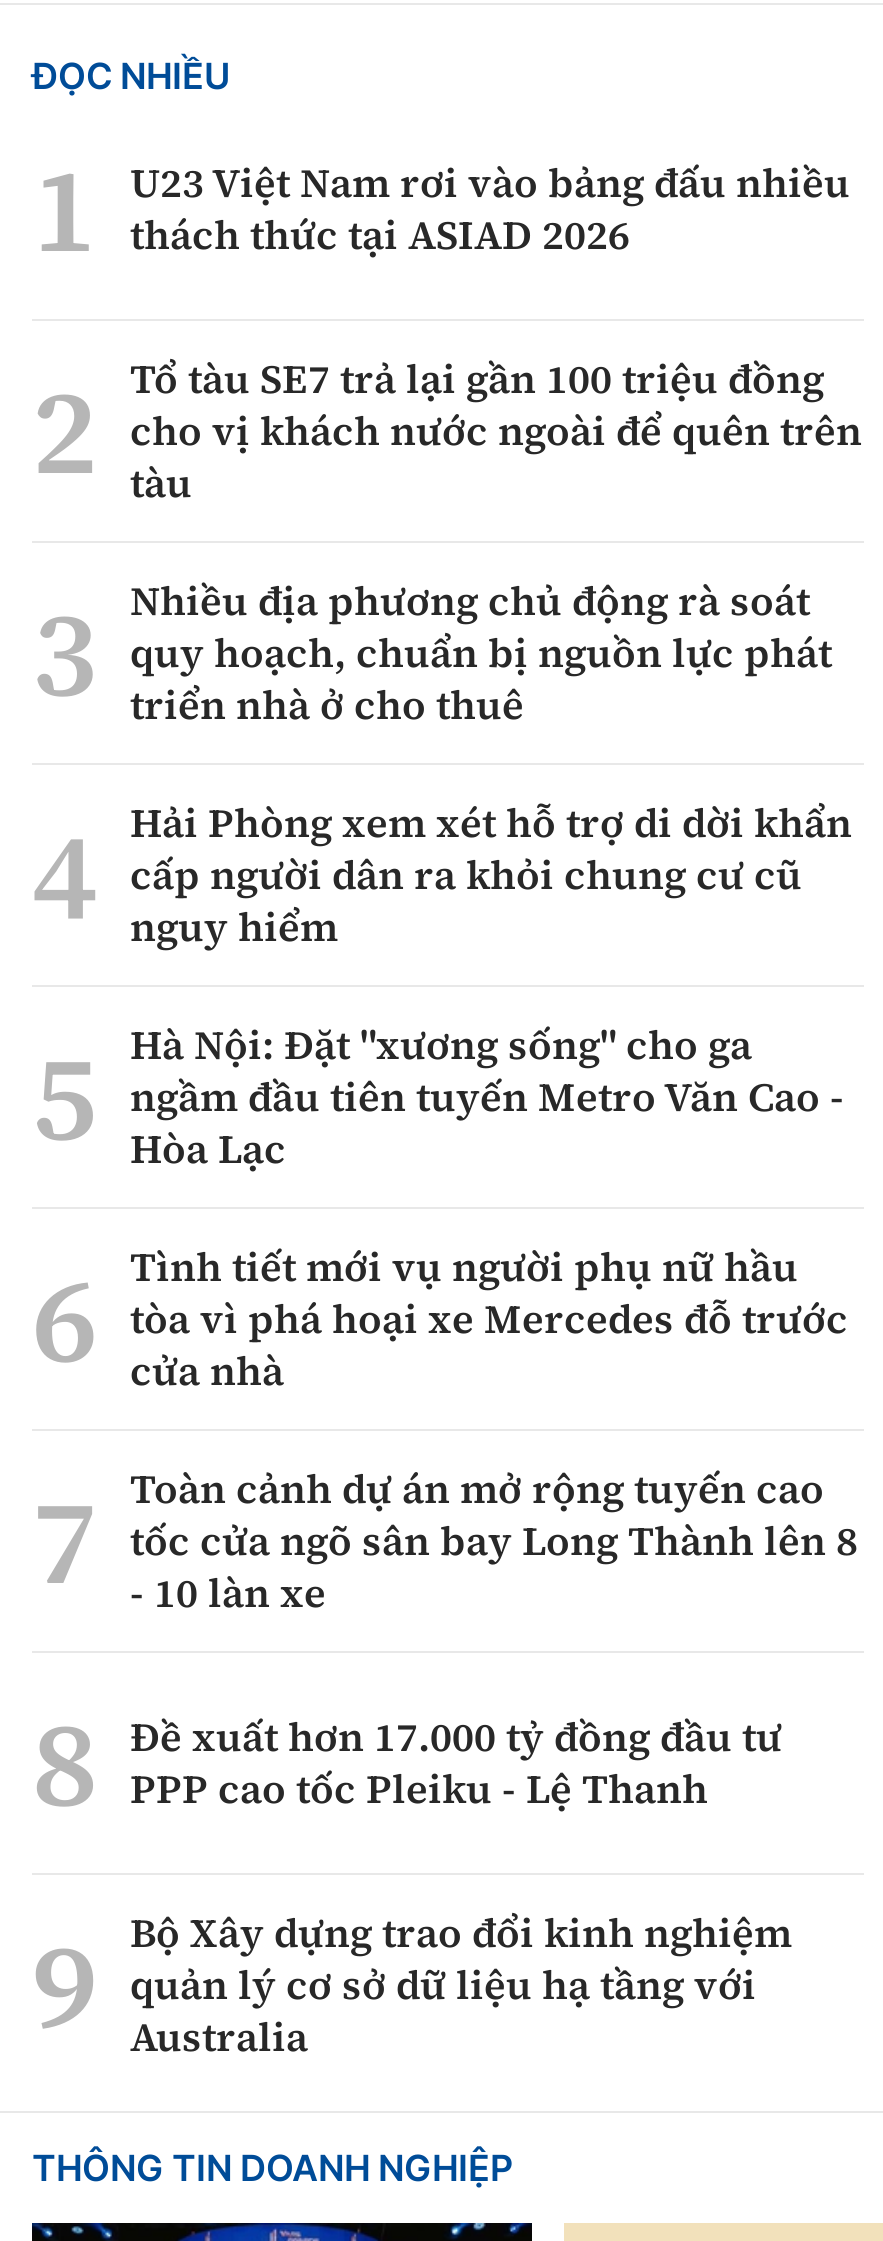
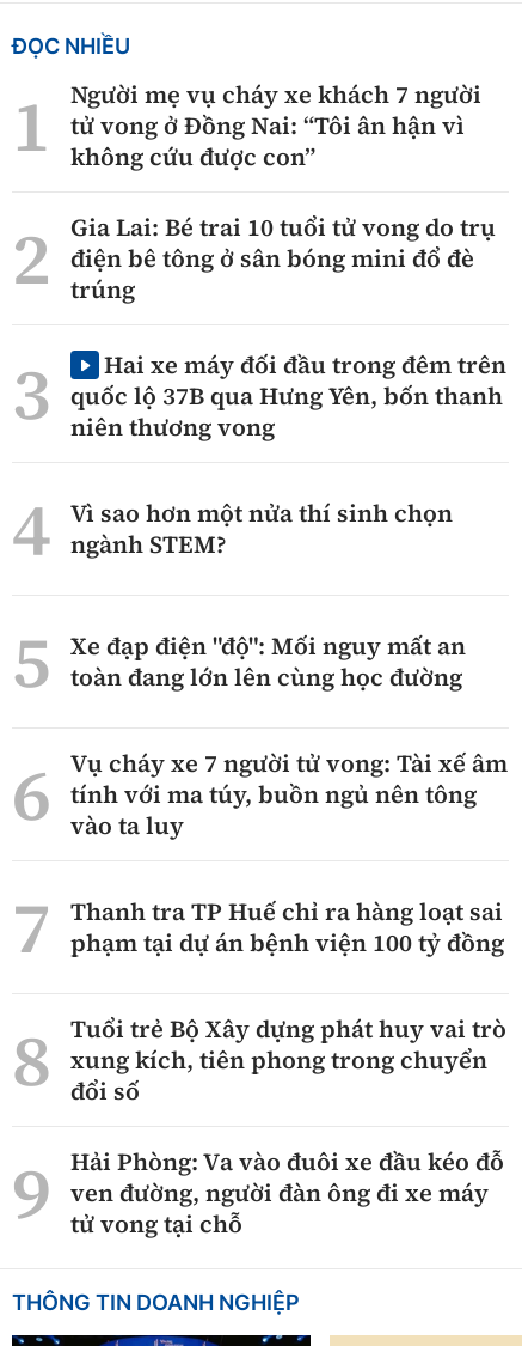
[130,156,850,264] U23 Việt Nam rơi vào bảng đấu nhiều | thách thức tại ASIAD 2026 -> [70,78,481,174] Người mẹ vụ cháy xe khách 7 người | tử vong ở Đồng Nai: “Tôi ân hận vì | không cứu được con”
[130,352,862,512] Tổ tàu SE7 trả lại gần 100 triệu đồng | cho vị khách nước ngoài để quên trên | tàu -> [70,211,496,307] Gia Lai: Bé trai 10 tuổi tử vong do trụ | điện bê tông ở sân bóng mini đổ đè | trúng
[130,574,832,734] Nhiều địa phương chủ động rà soát | quy hoạch, chuẩn bị nguồn lực phát | triển nhà ở cho thuê -> [70,349,506,444] Hai xe máy đối đầu trong đêm trên | quốc lộ 37B qua Hưng Yên, bốn thanh | niên thương vong
[130,796,852,956] Hải Phòng xem xét hỗ trợ di dời khẩn | cấp người dân ra khỏi chung cư cũ | nguy hiểm -> [70,497,453,561] Vì sao hơn một nửa thí sinh chọn | ngành STEM?
[130,1018,844,1178] Hà Nội: Đặt "xương sống" cho ga | ngầm đầu tiên tuyến Metro Văn Cao - | Hòa Lạc -> [70,630,466,694] Xe đạp điện "độ": Mối nguy mất an | toàn đang lớn lên cùng học đường
[130,1240,848,1400] Tình tiết mới vụ người phụ nữ hầu | tòa vì phá hoại xe Mercedes đỗ trước | cửa nhà -> [70,747,508,843] Vụ cháy xe 7 người tử vong: Tài xế âm | tính với ma túy, buồn ngủ nên tông | vào ta luy
[130,1462,858,1622] Toàn cảnh dự án mở rộng tuyến cao | tốc cửa ngõ sân bay Long Thành lên 8 | - 10 làn xe -> [70,895,504,960] Thanh tra TP Huế chỉ ra hàng loạt sai | phạm tại dự án bệnh viện 100 tỷ đồng
[130,1710,782,1818] Đề xuất hơn 17.000 tỷ đồng đầu tư | PPP cao tốc Pleiku - Lệ Thanh -> [70,1013,506,1108] Tuổi trẻ Bộ Xây dựng phát huy vai trò | xung kích, tiên phong trong chuyển | đổi số
[130,1906,792,2066] Bộ Xây dựng trao đổi kinh nghiệm | quản lý cơ sở dữ liệu hạ tầng với | Australia -> [70,1145,504,1241] Hải Phòng: Va vào đuôi xe đầu kéo đỗ | ven đường, người đàn ông đi xe máy | tử vong tại chỗ

